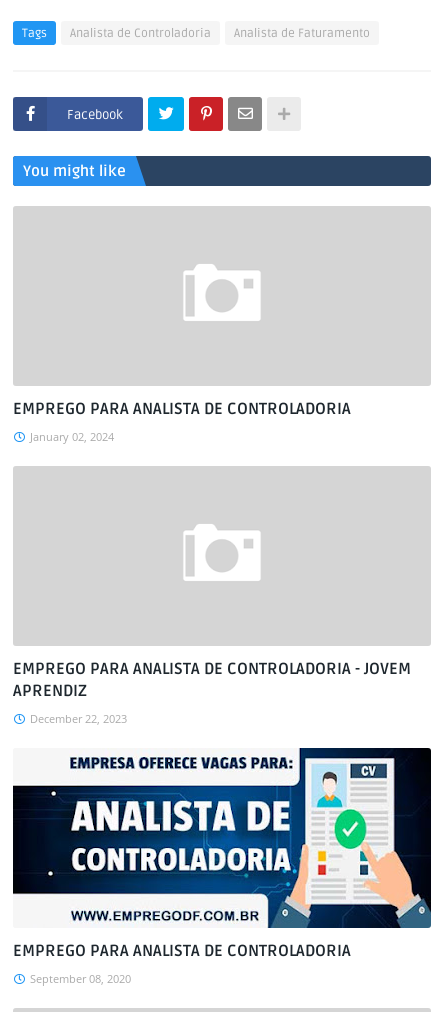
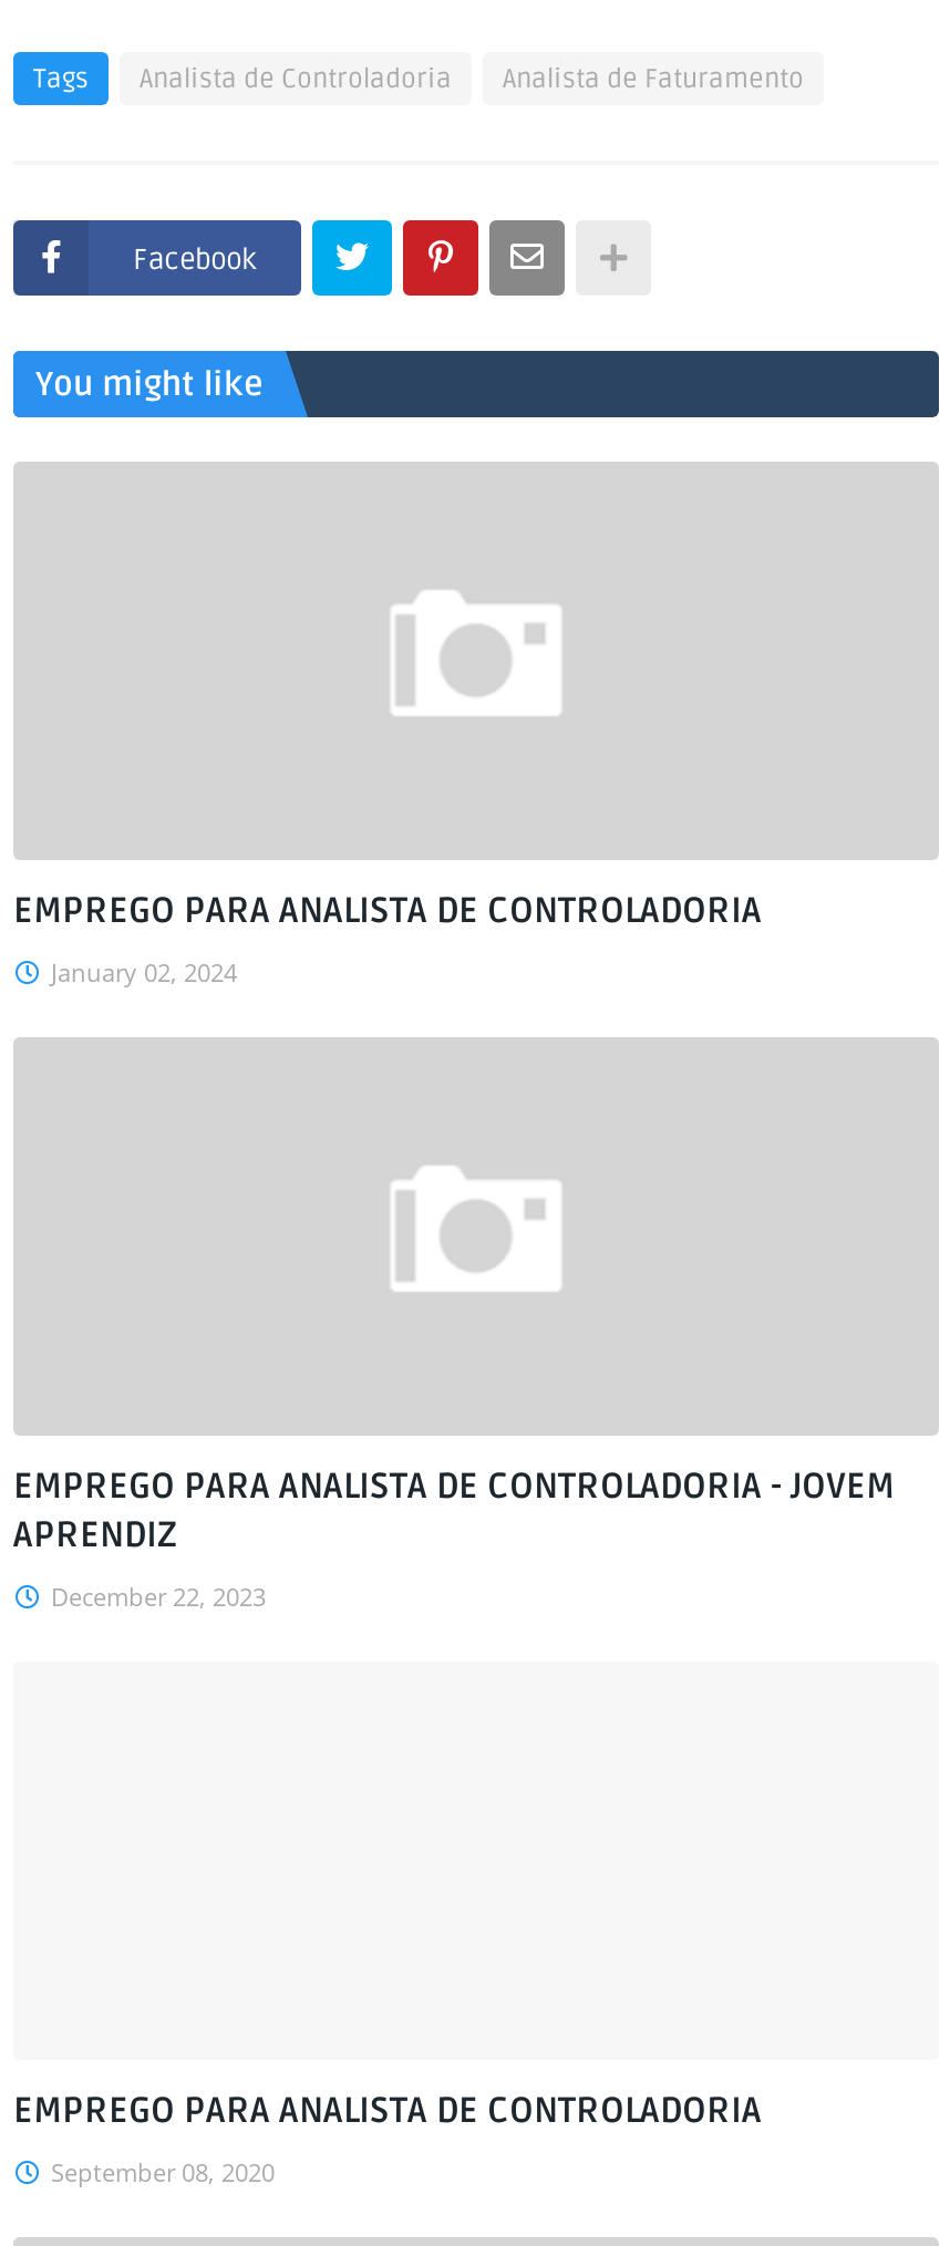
[12,747,432,929] [image] -> none

